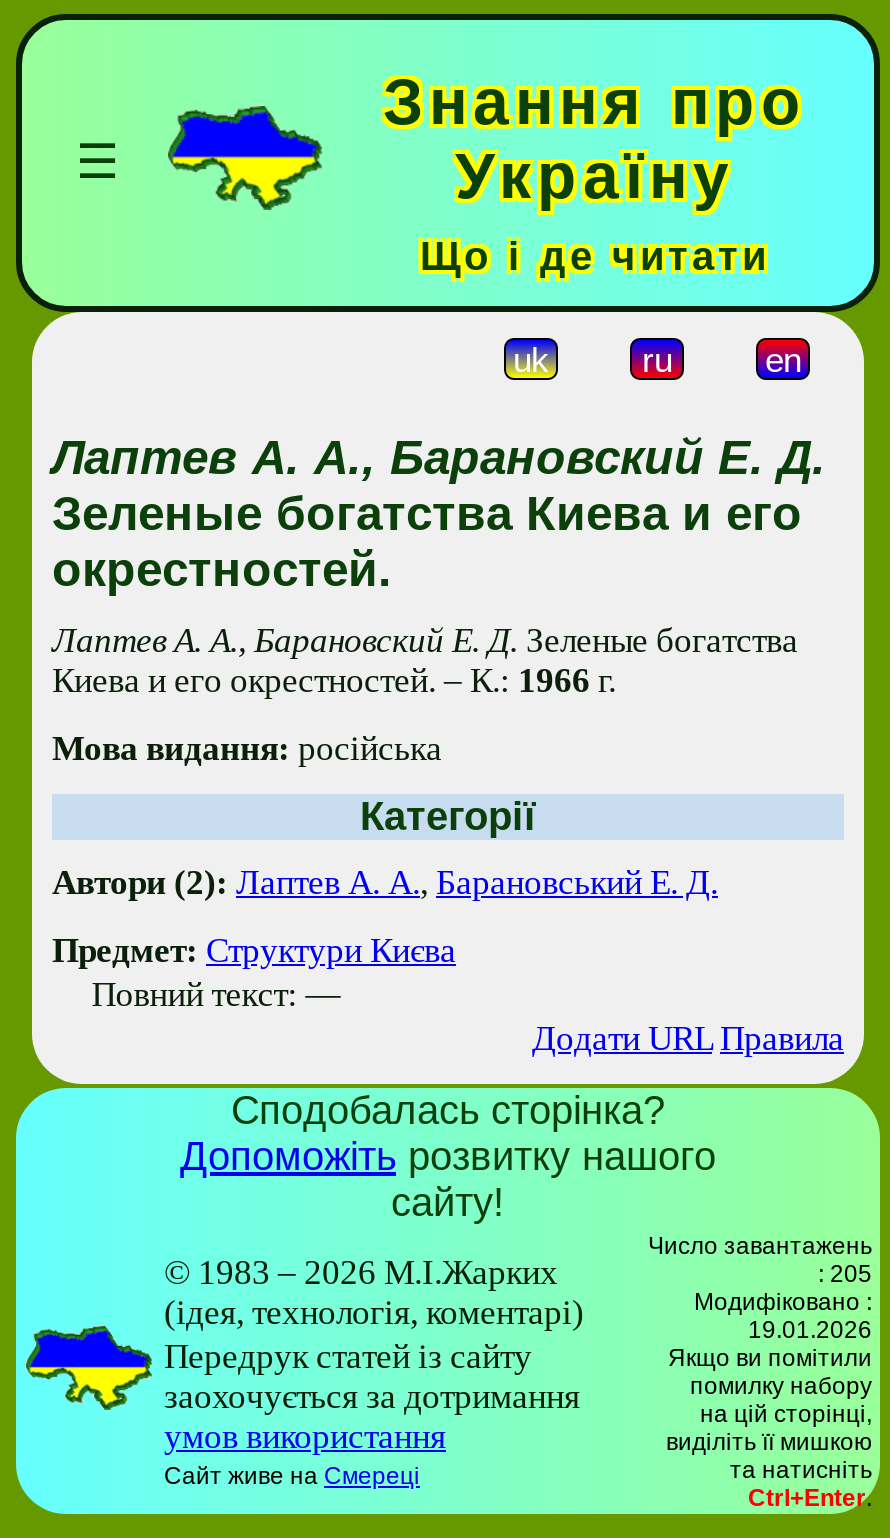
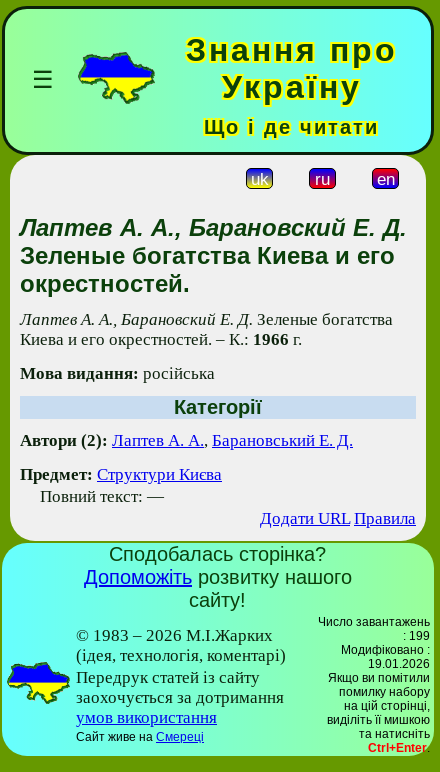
[818,1260,872,1288] : 205 -> [403,629,430,643] : 199

